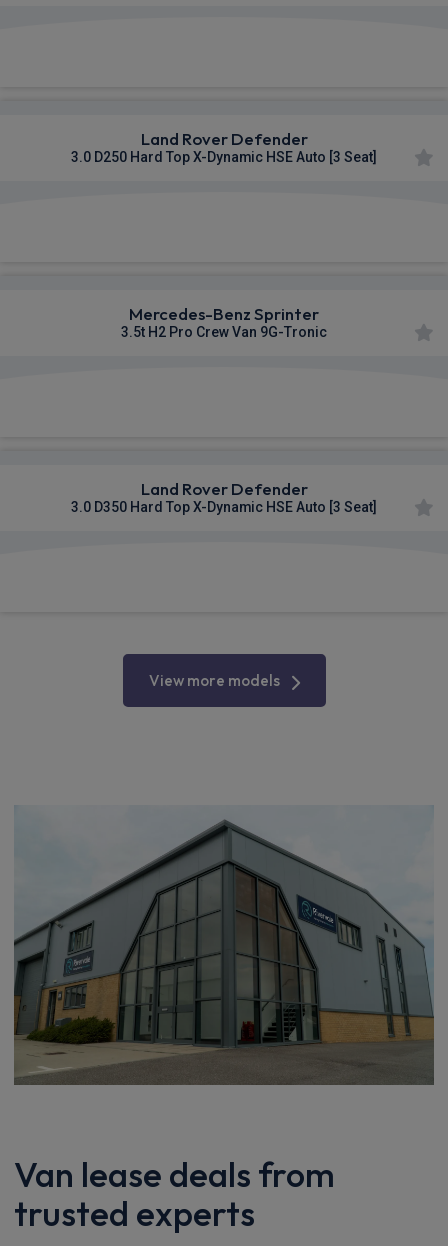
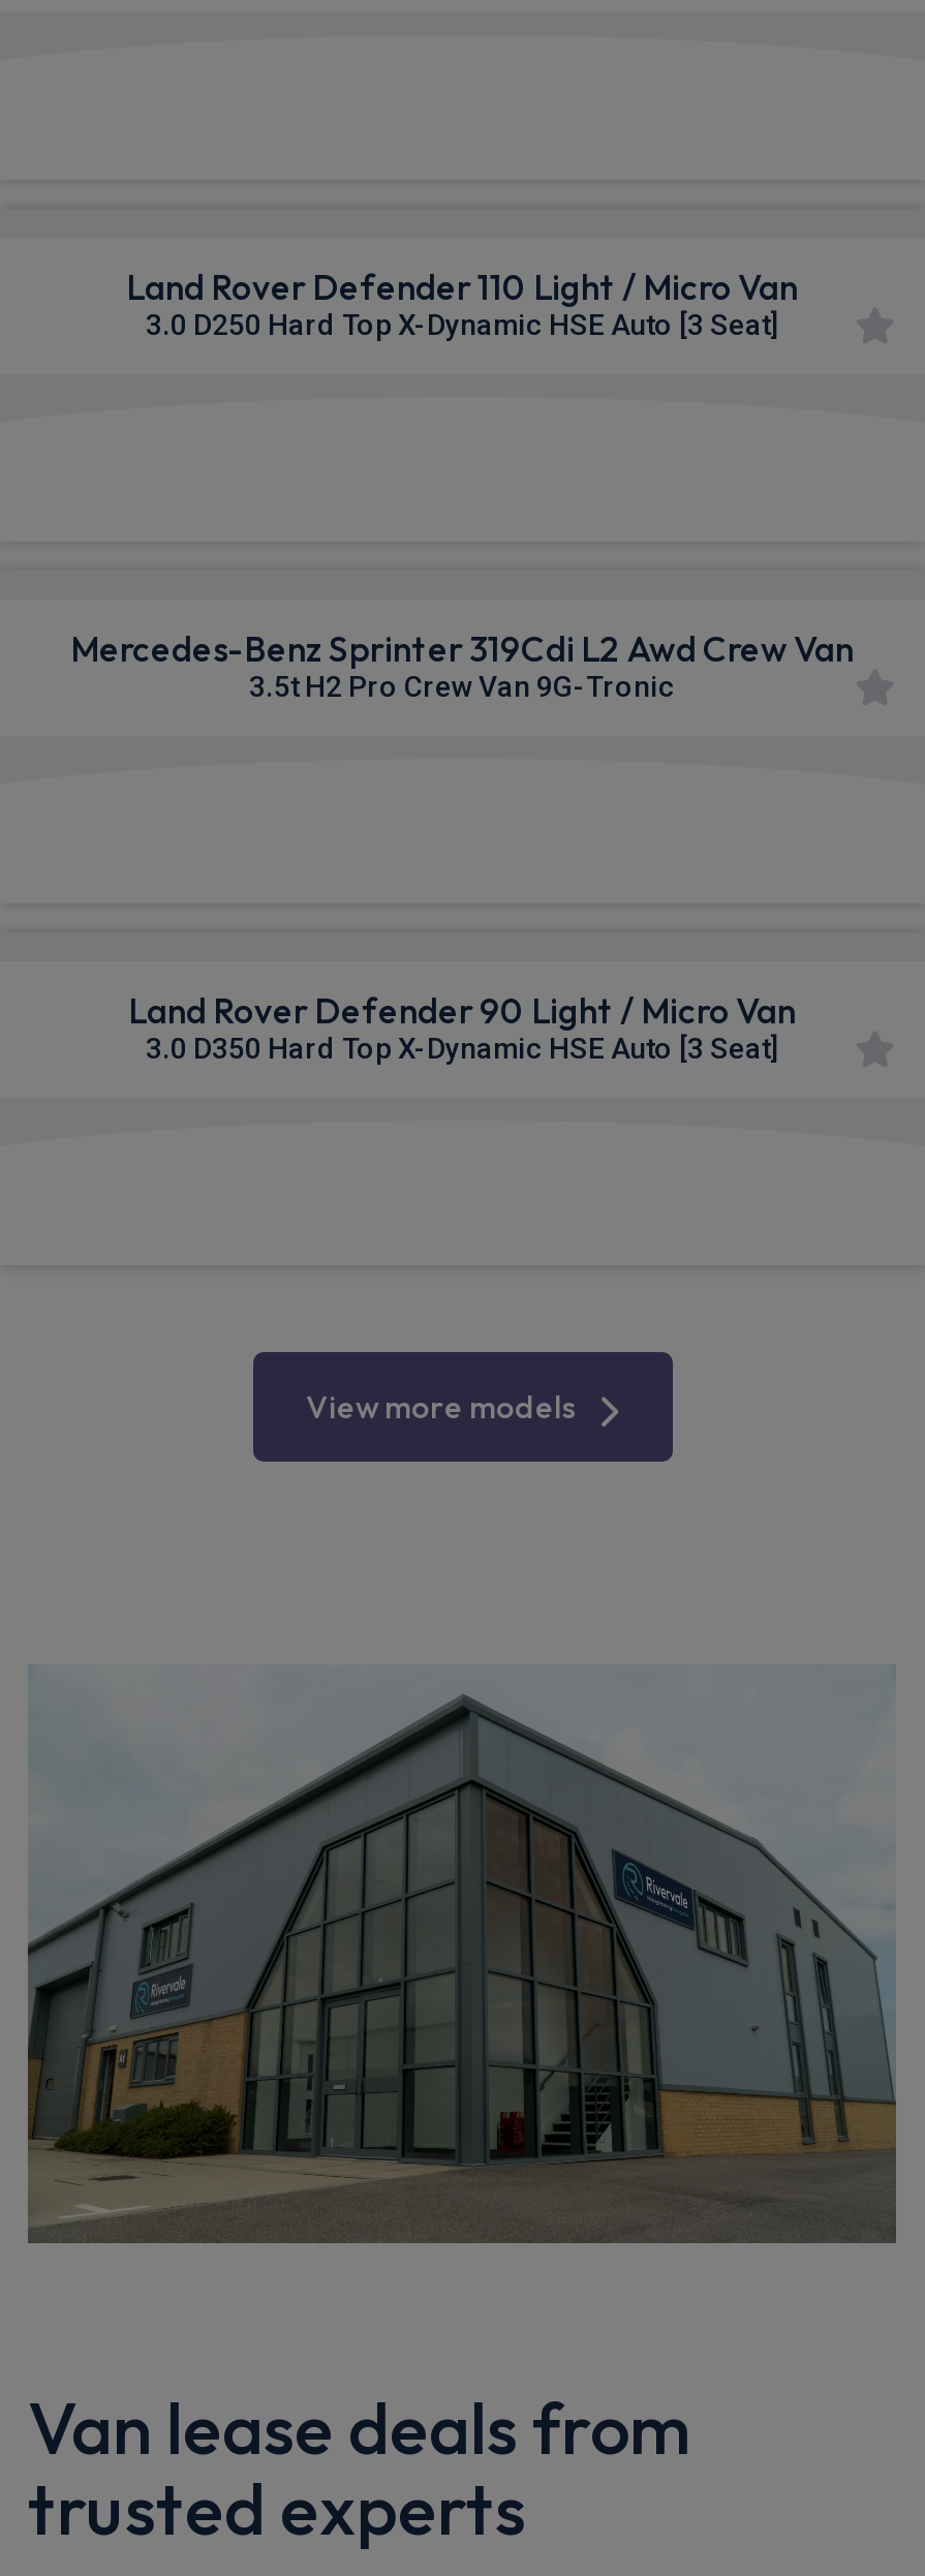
[140,128,307,149] Land Rover Defender -> [126,265,798,309] Land Rover Defender 110 Light / Micro Van
[129,303,319,324] Mercedes-Benz Sprinter -> [70,627,854,671] Mercedes-Benz Sprinter 319Cdi L2 Awd Crew Van
[140,478,307,499] Land Rover Defender -> [128,989,796,1032] Land Rover Defender 90 Light / Micro Van

